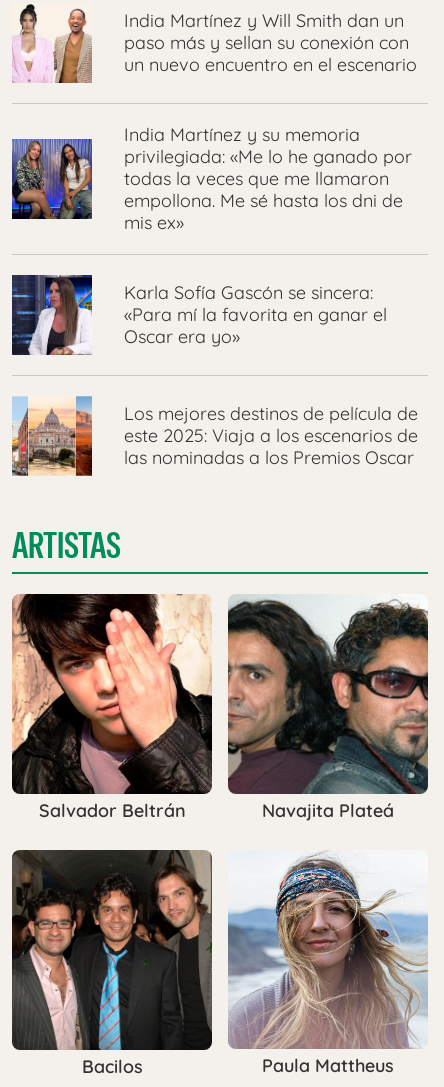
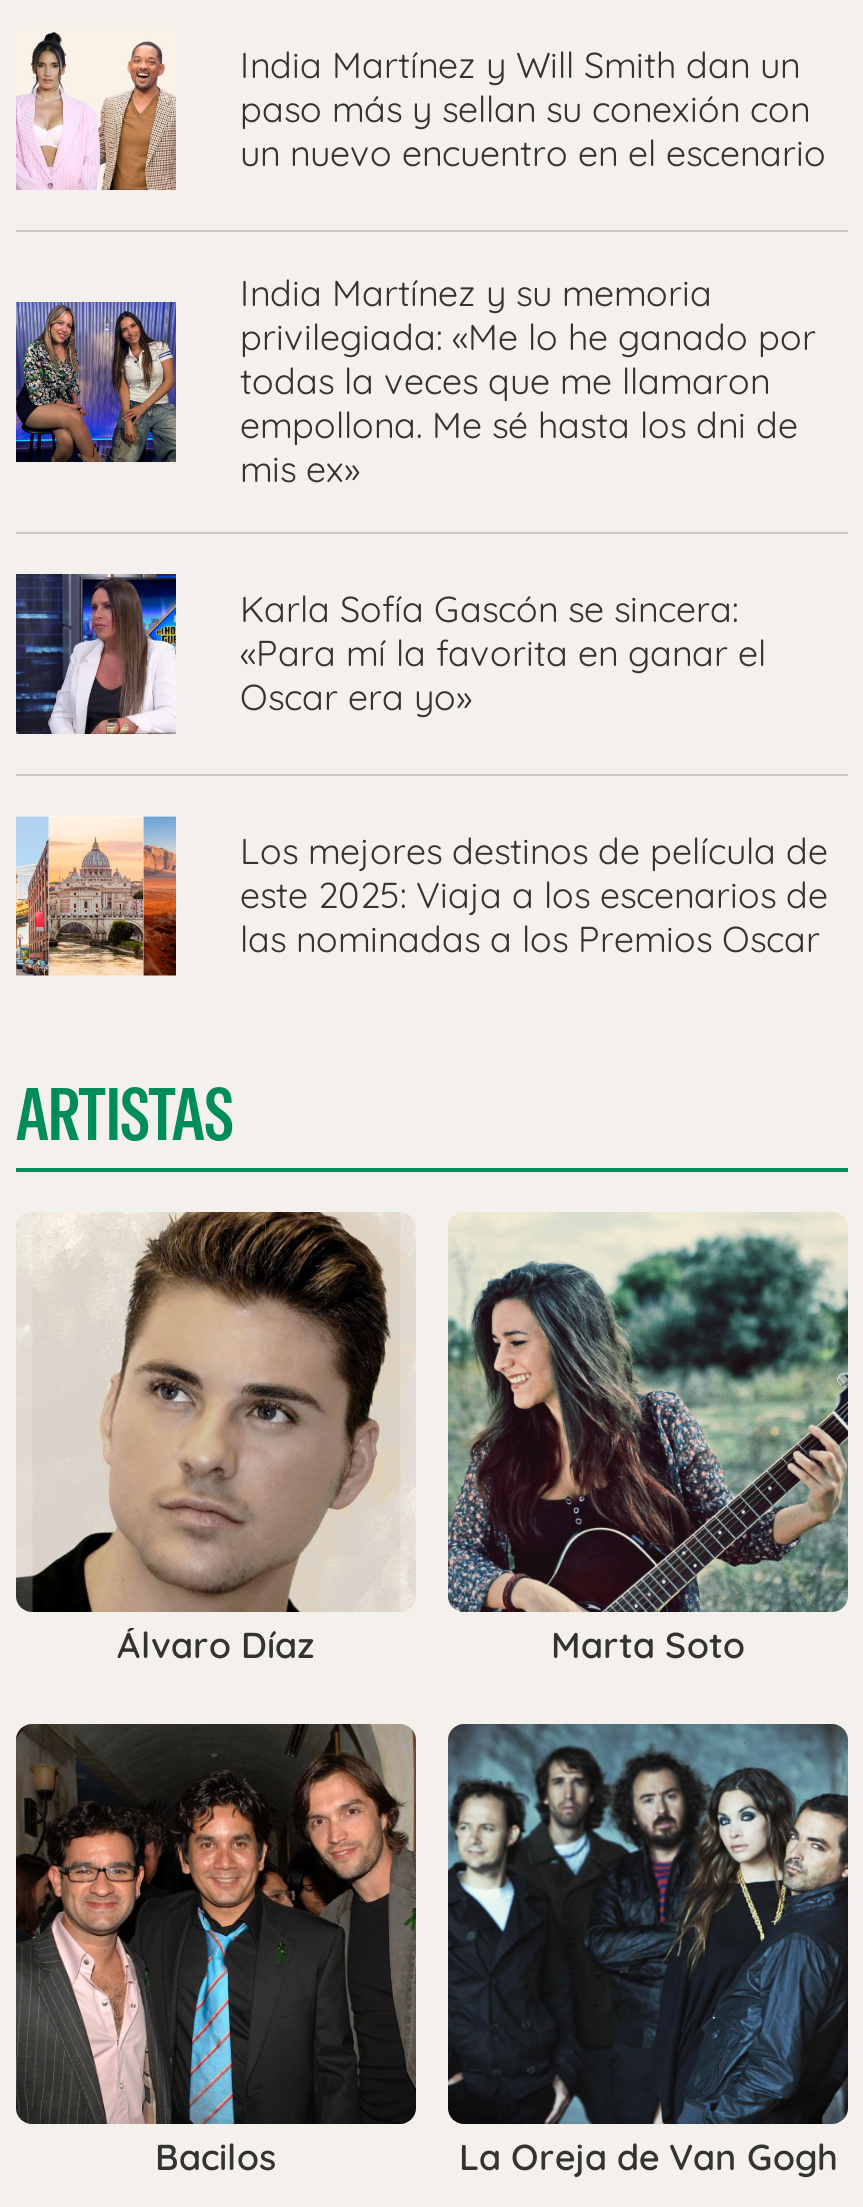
[11,593,394,821] [image] | Salvador Beltrán | Navajita Plateá -> [16,1210,745,1667] [image] | Álvaro Díaz | Marta Soto
[227,595,429,794] [image] -> [446,1214,850,1612] [image]
[227,850,428,1077] [image] | Paula Mattheus -> [446,1722,850,2179] [image] | La Oreja de Van Gogh

